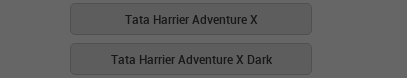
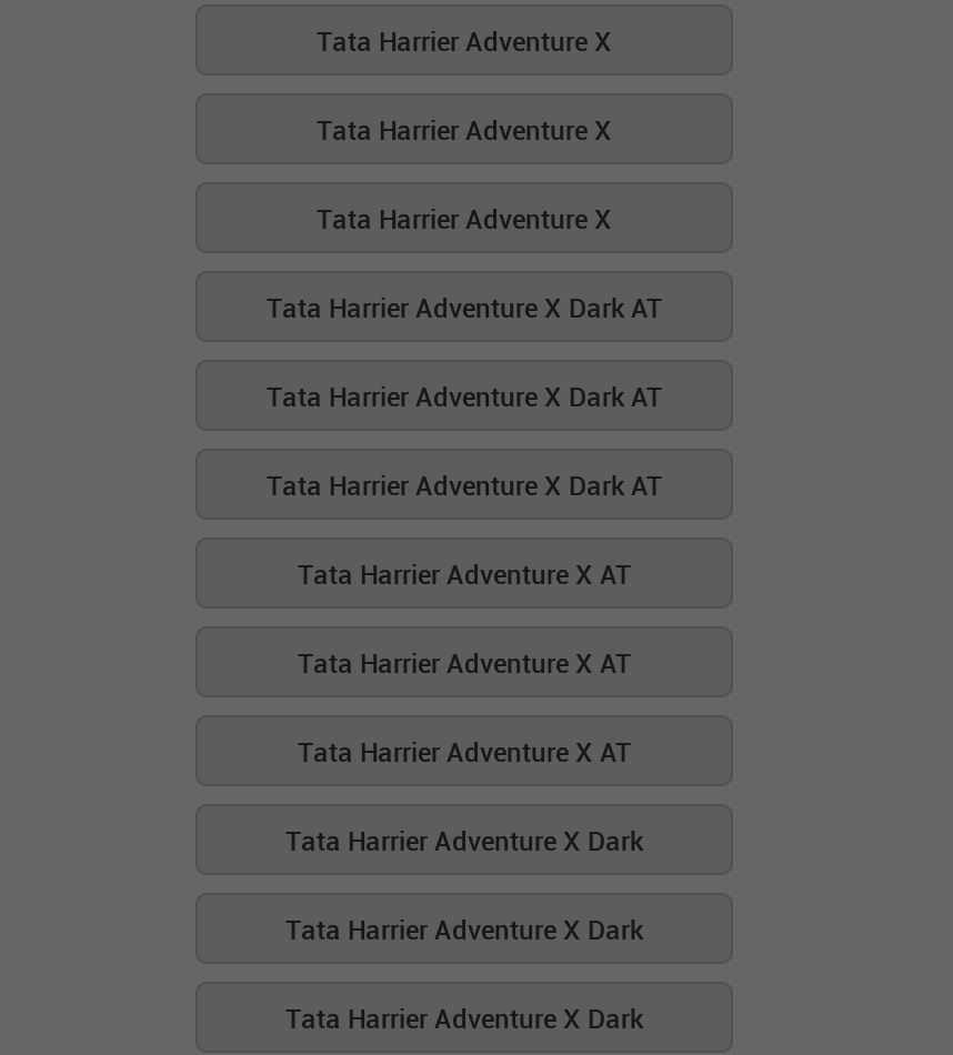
none -> [267,111,662,946] Tata Harrier Adventure X | Tata Harrier Adventure X | Tata Harrier Adventure X Dark AT | Tata Harrier Adventure X Dark AT | Tata Harrier Adventure X Dark AT | Tata Harrier Adventure X AT | Tata Harrier Adventure X AT | Tata Harrier Adventure X AT | Tata Harrier Adventure X Dark | Tata Harrier Adventure X Dark

